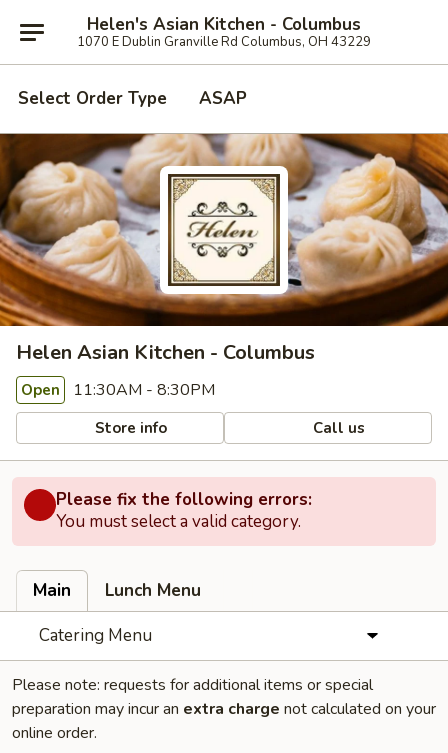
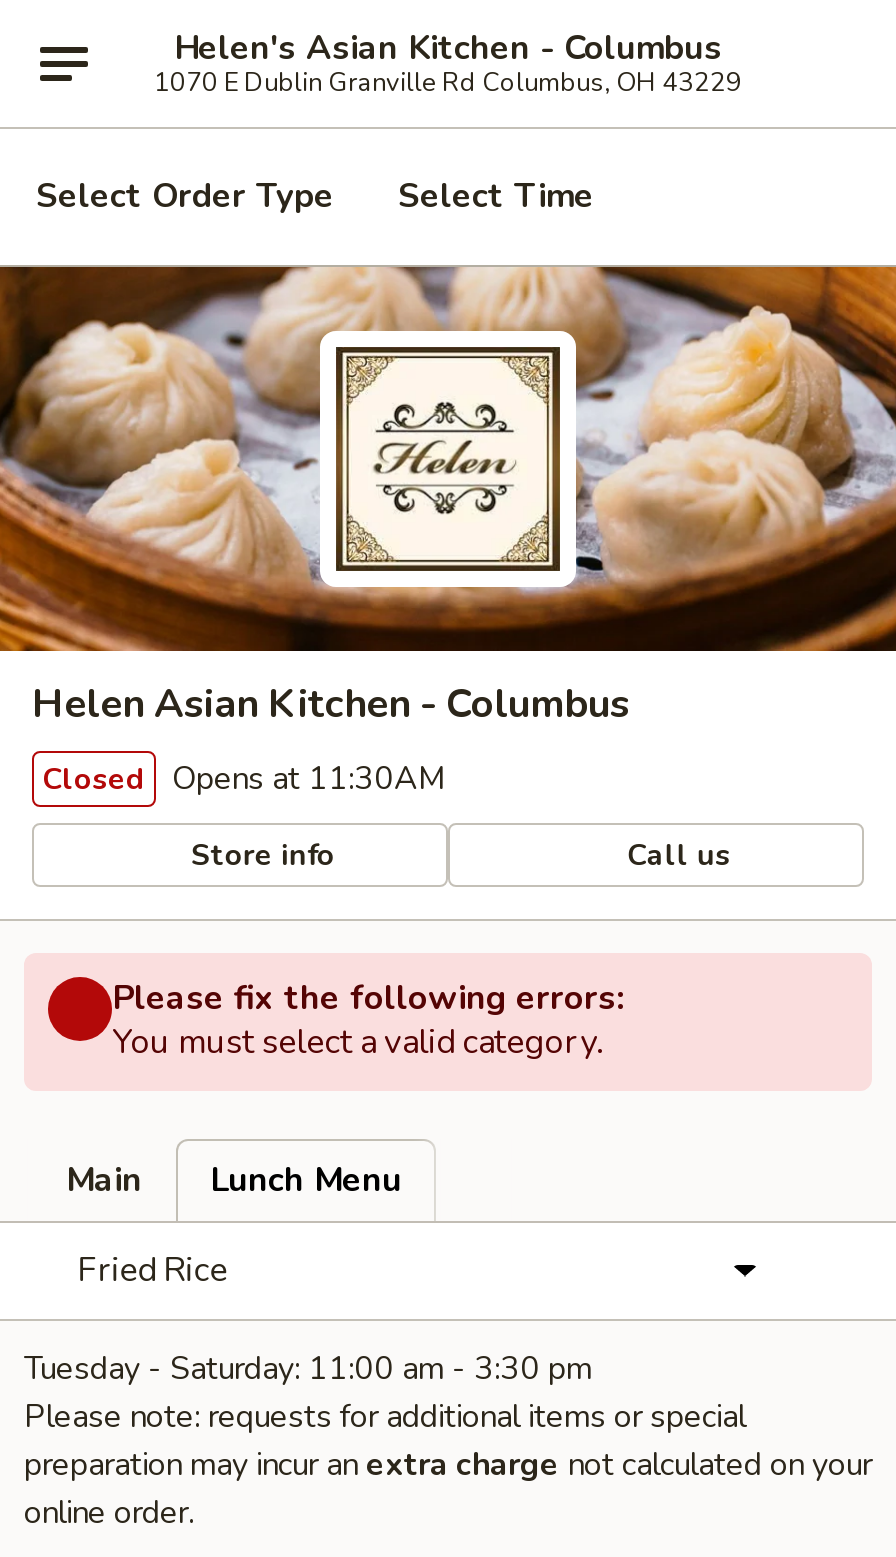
[199,87,247,110] ASAP -> [398,173,594,219] Select Time
[21,379,215,401] Open 11:30AM - 8:30PM -> [42,757,446,801] Closed Opens at 11:30AM
[39,624,152,647] Catering Menu -> [24,1247,592,1391] Fried Rice | Tuesday - Saturday: 11:00 am - 3:30 pm

